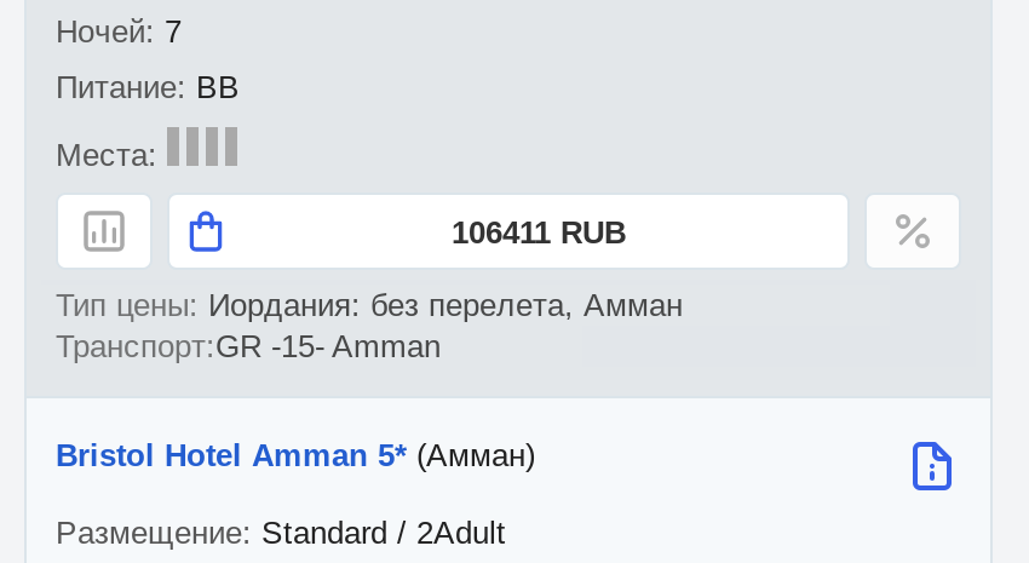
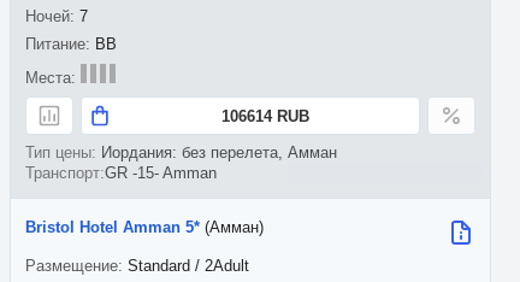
[452,213,626,249] 106411 RUB -> [221,107,309,125] 106614 RUB

